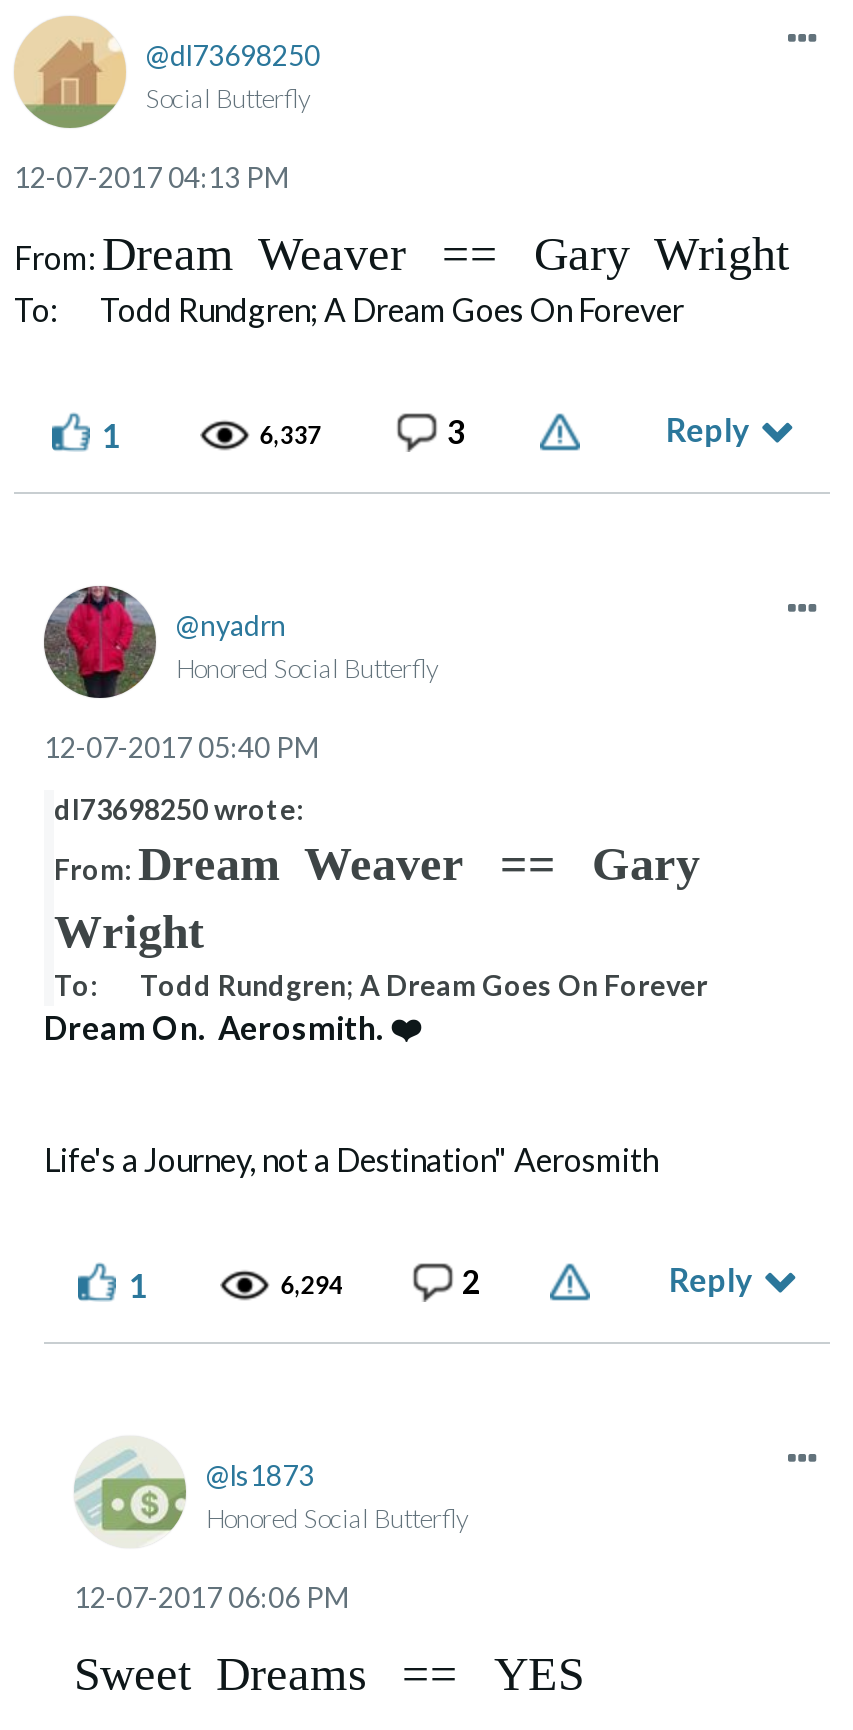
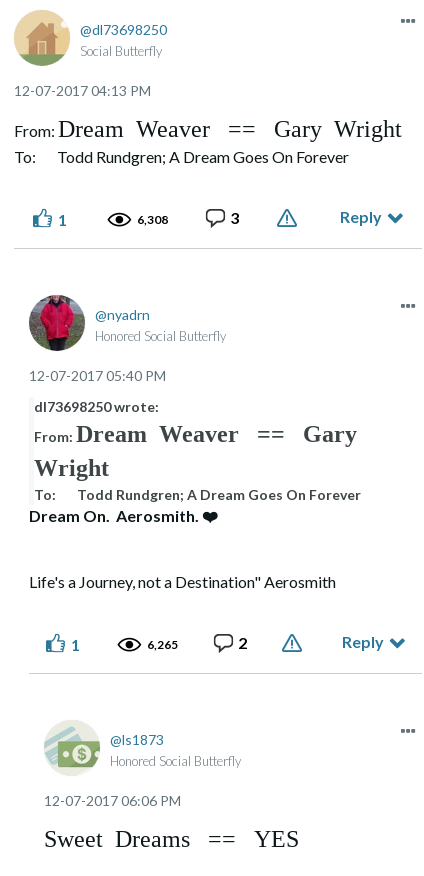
[259,419,321,449] 6,337 -> [137,212,168,227] 6,308
[280,1269,342,1299] 6,294 -> [147,637,178,652] 6,265

